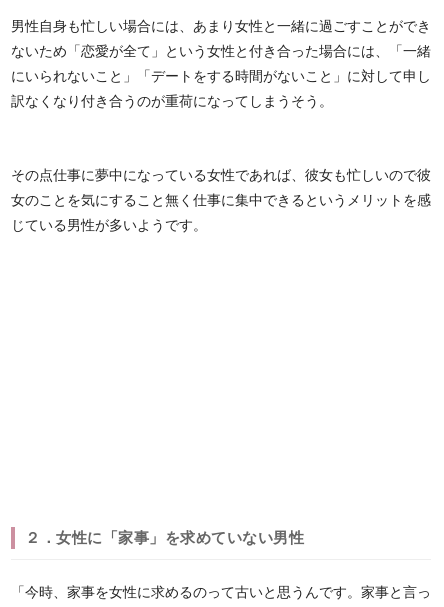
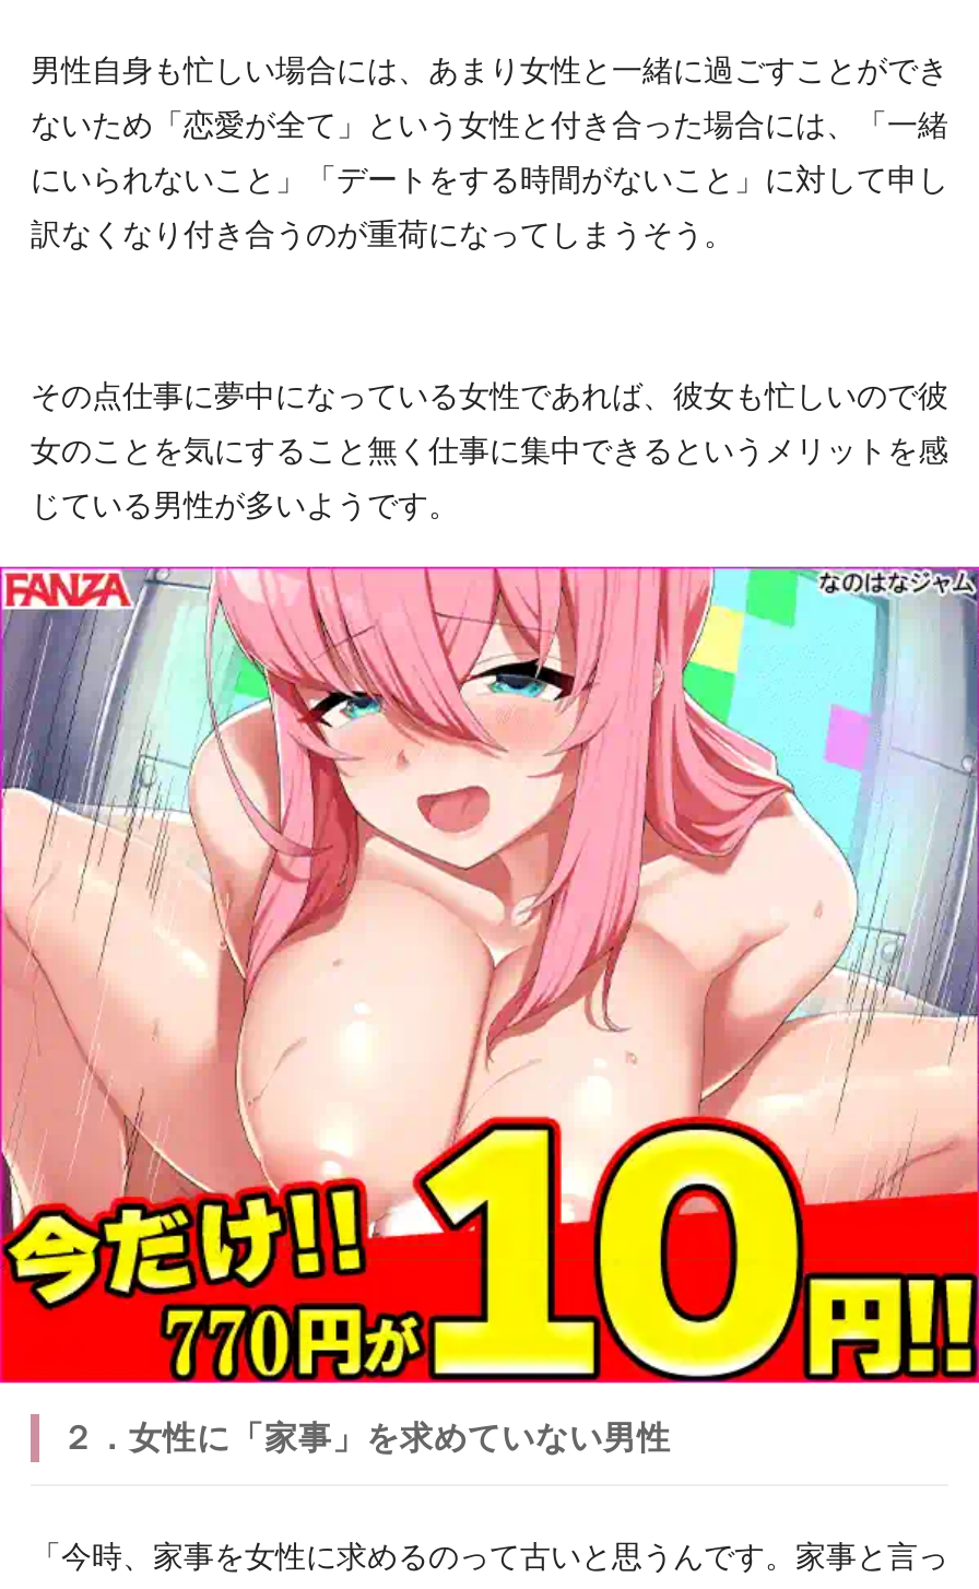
none -> [7,565,972,1385] [image]

